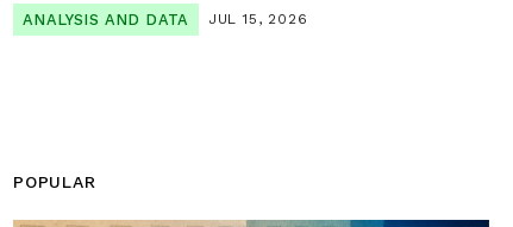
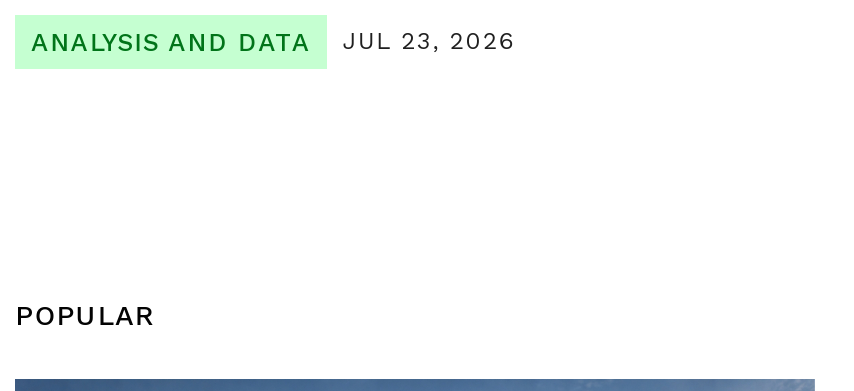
[23,10,308,28] ANALYSIS AND DATA JUL 15, 2026 -> [31,26,516,56] ANALYSIS AND DATA JUL 23, 2026

